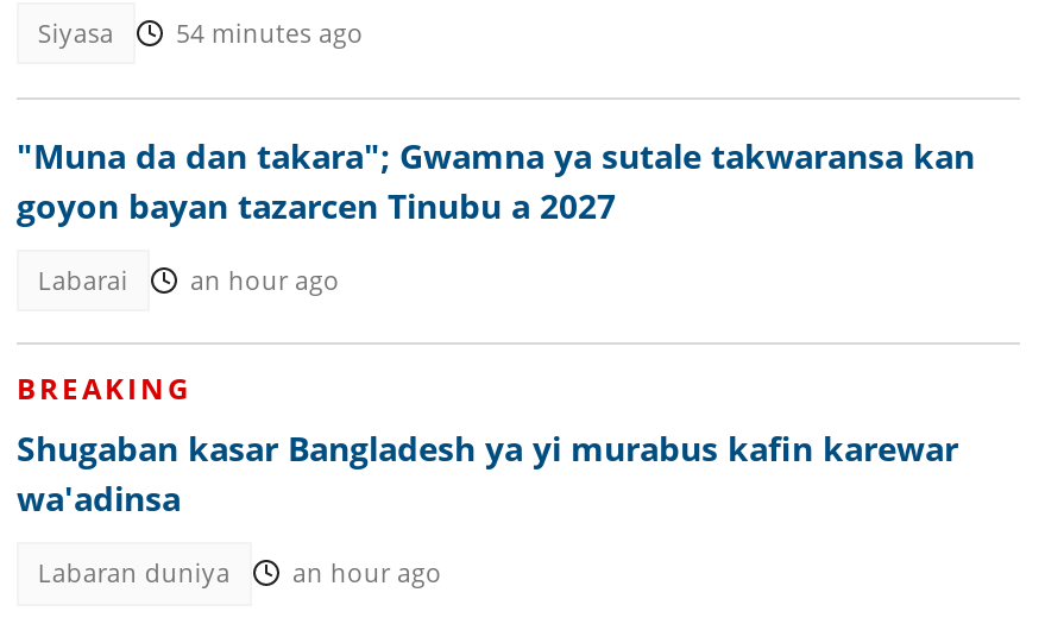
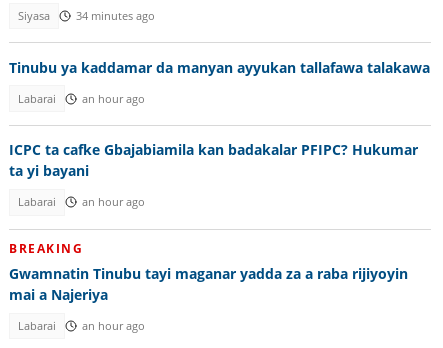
[17,17,975,227] 54 minutes ago | "Muna da dan takara"; Gwamna ya sutale takwaransa kan | goyon bayan tazarcen Tinubu a 2027 -> [9,9,430,180] 34 minutes ago | Tinubu ya kaddamar da manyan ayyukan tallafawa talakawa | Labarai | an hour ago | ICPC ta cafke Gbajabiamila kan badakalar PFIPC? Hukumar | ta yi bayani
[17,426,958,521] Shugaban kasar Bangladesh ya yi murabus kafin karewar | wa'adinsa -> [9,264,408,304] Gwamnatin Tinubu tayi maganar yadda za a raba rijiyoyin | mai a Najeriya
[38,556,230,590] Labaran duniya -> [18,319,56,333] Labarai

